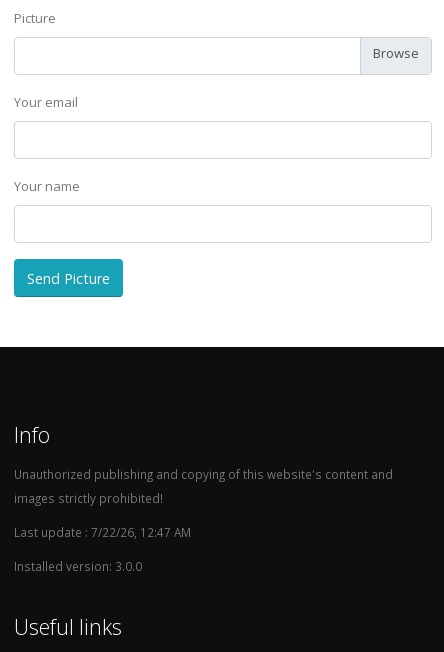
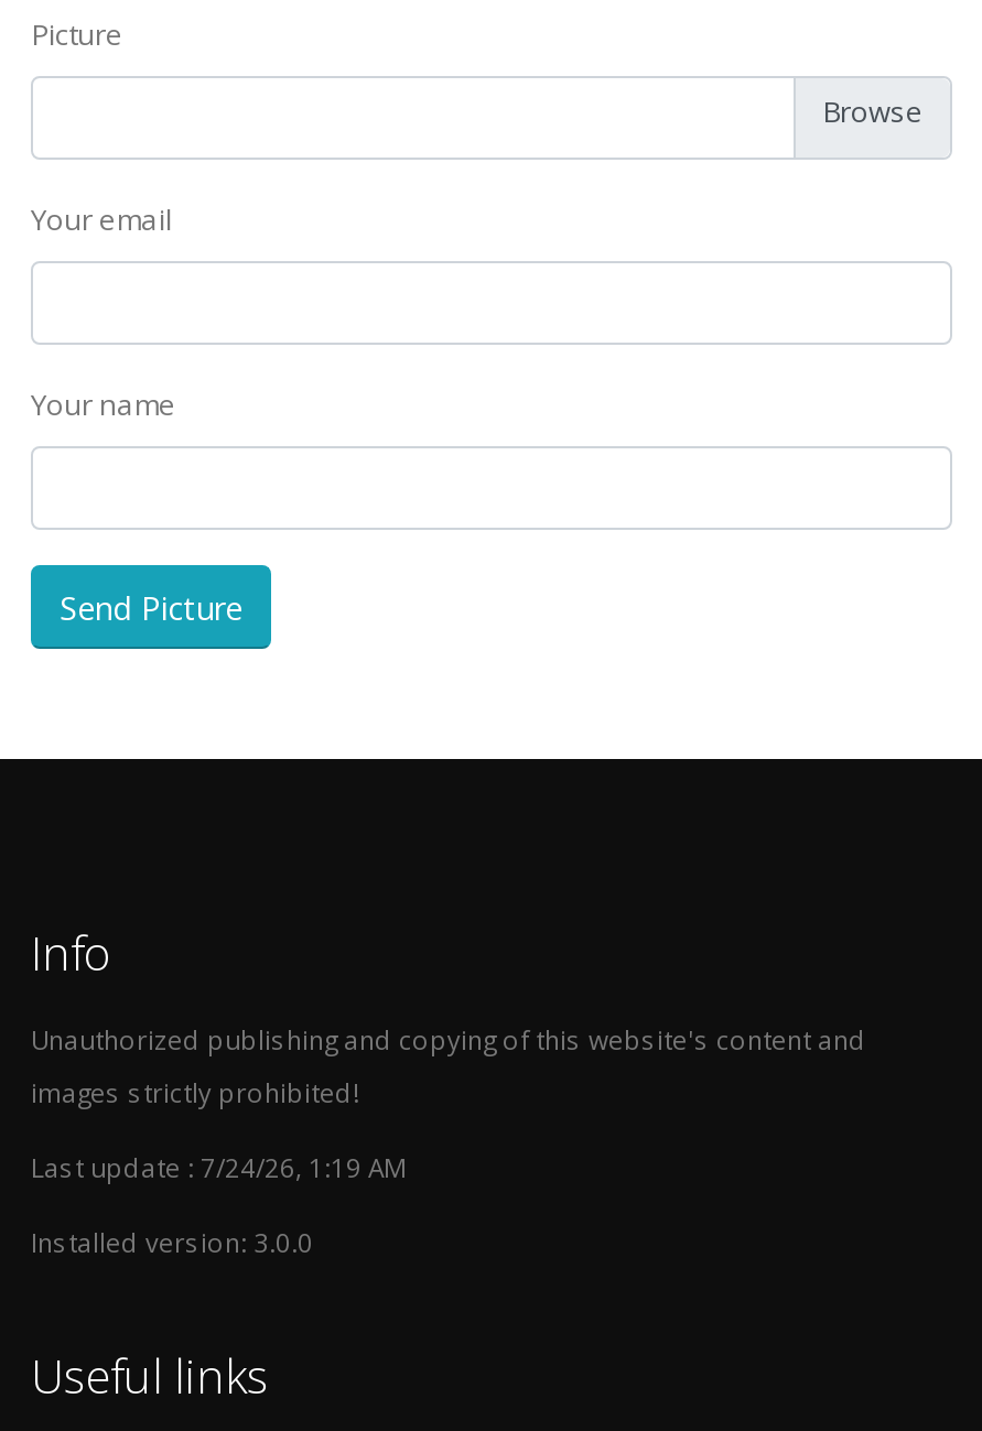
[14,524,191,540] Last update : 7/22/26, 12:47 AM -> [31,1149,406,1184] Last update : 7/24/26, 1:19 AM

